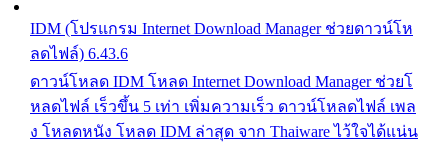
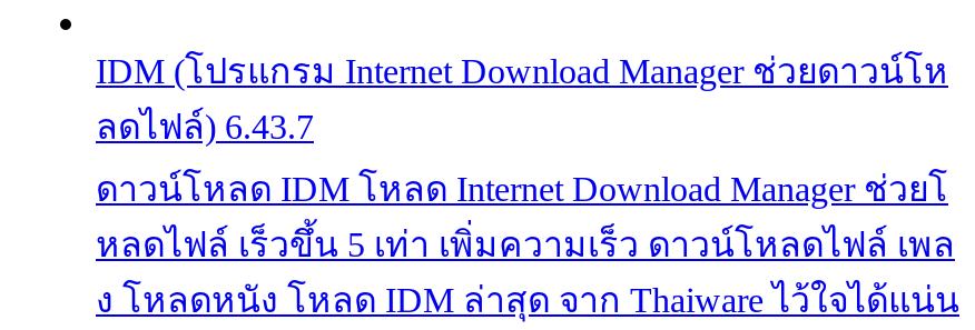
[30,45,128,62] ลดไฟล์) 6.43.6 -> [96,108,314,146] ลดไฟล์) 6.43.7

